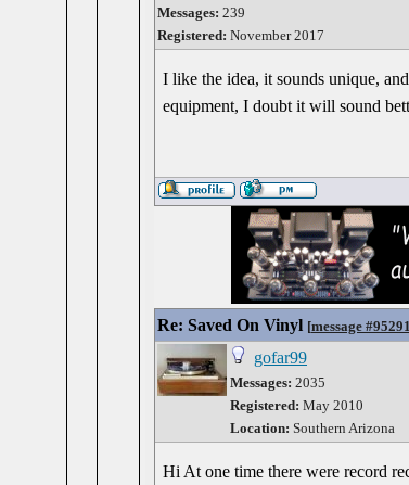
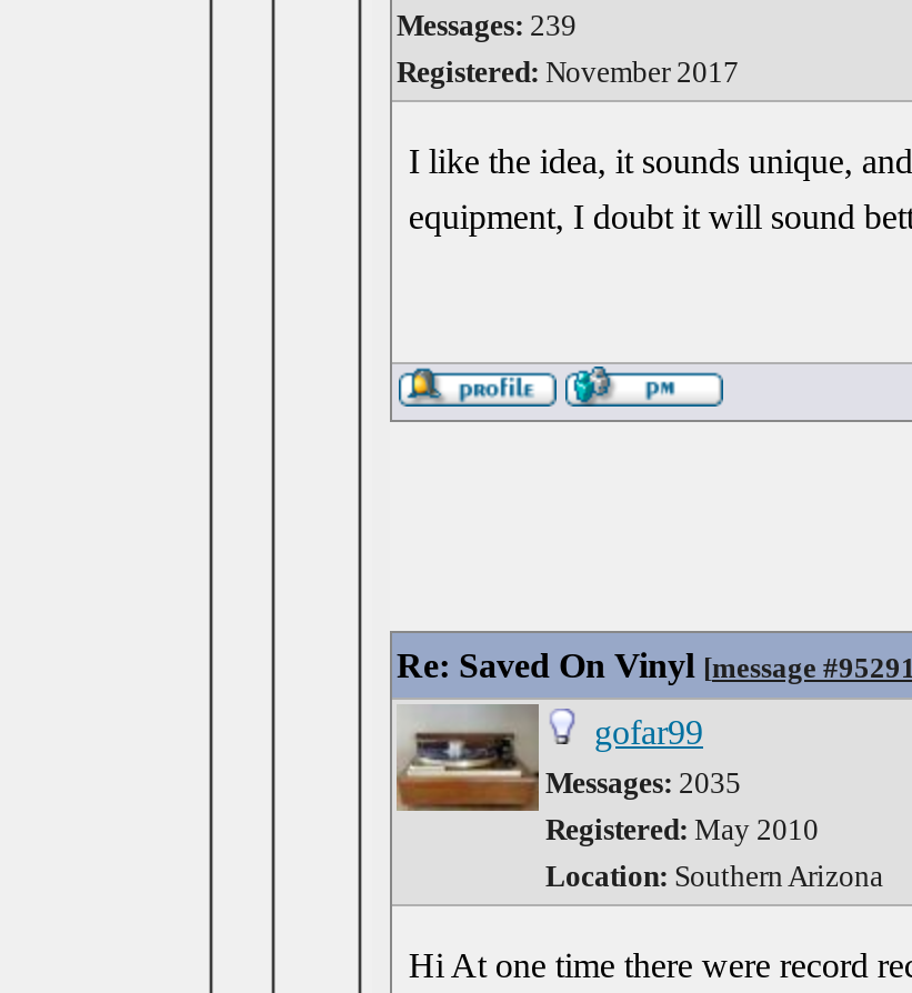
[230,205,406,305] [image] -> none

